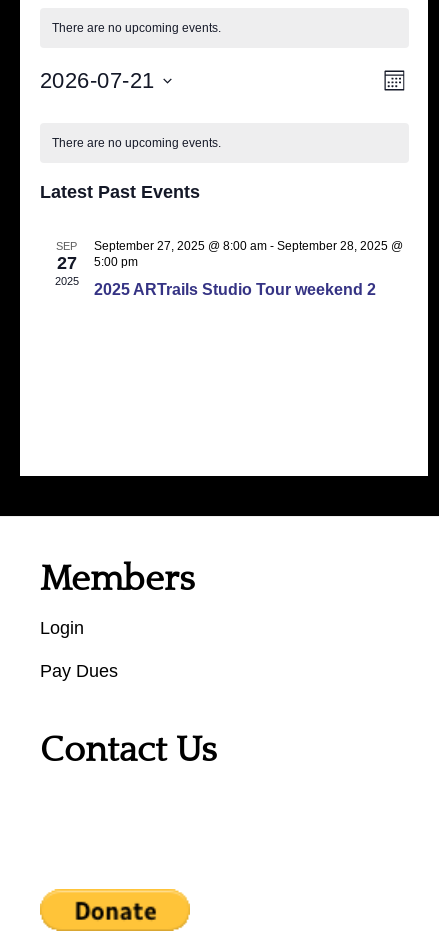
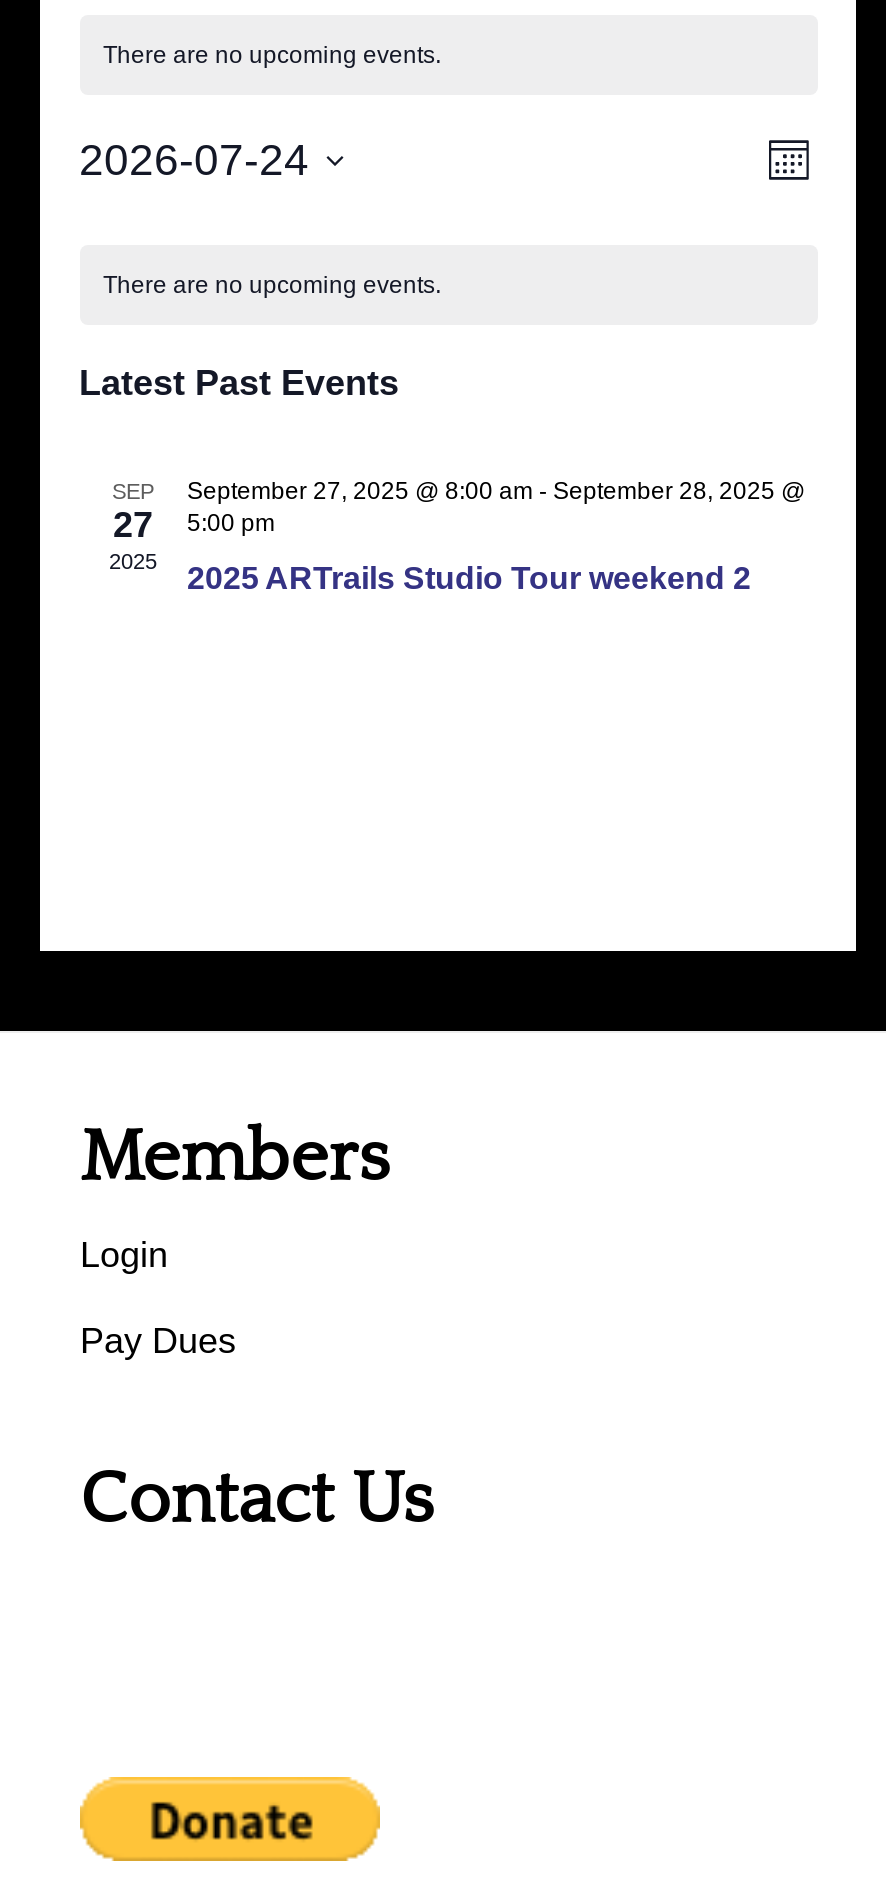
[39,68,154,93] 2026-07-21 -> [79,135,309,185] 2026-07-24

